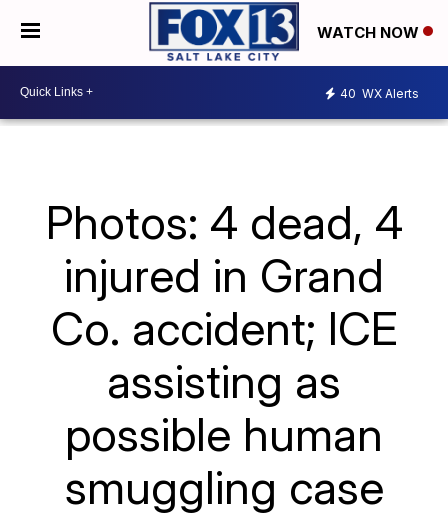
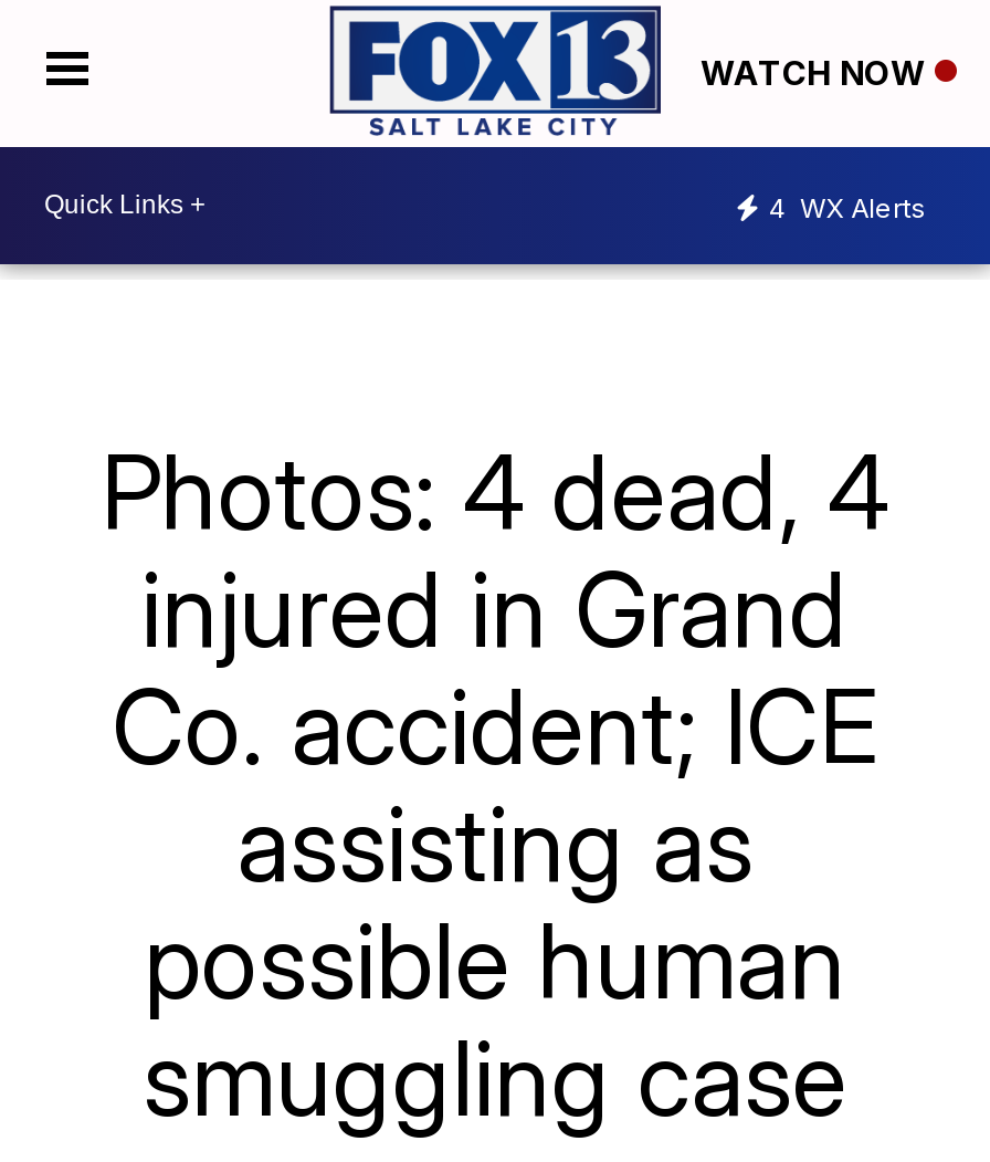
[340,86,419,101] 40 WX Alerts -> [769,192,926,225] 4 WX Alerts

